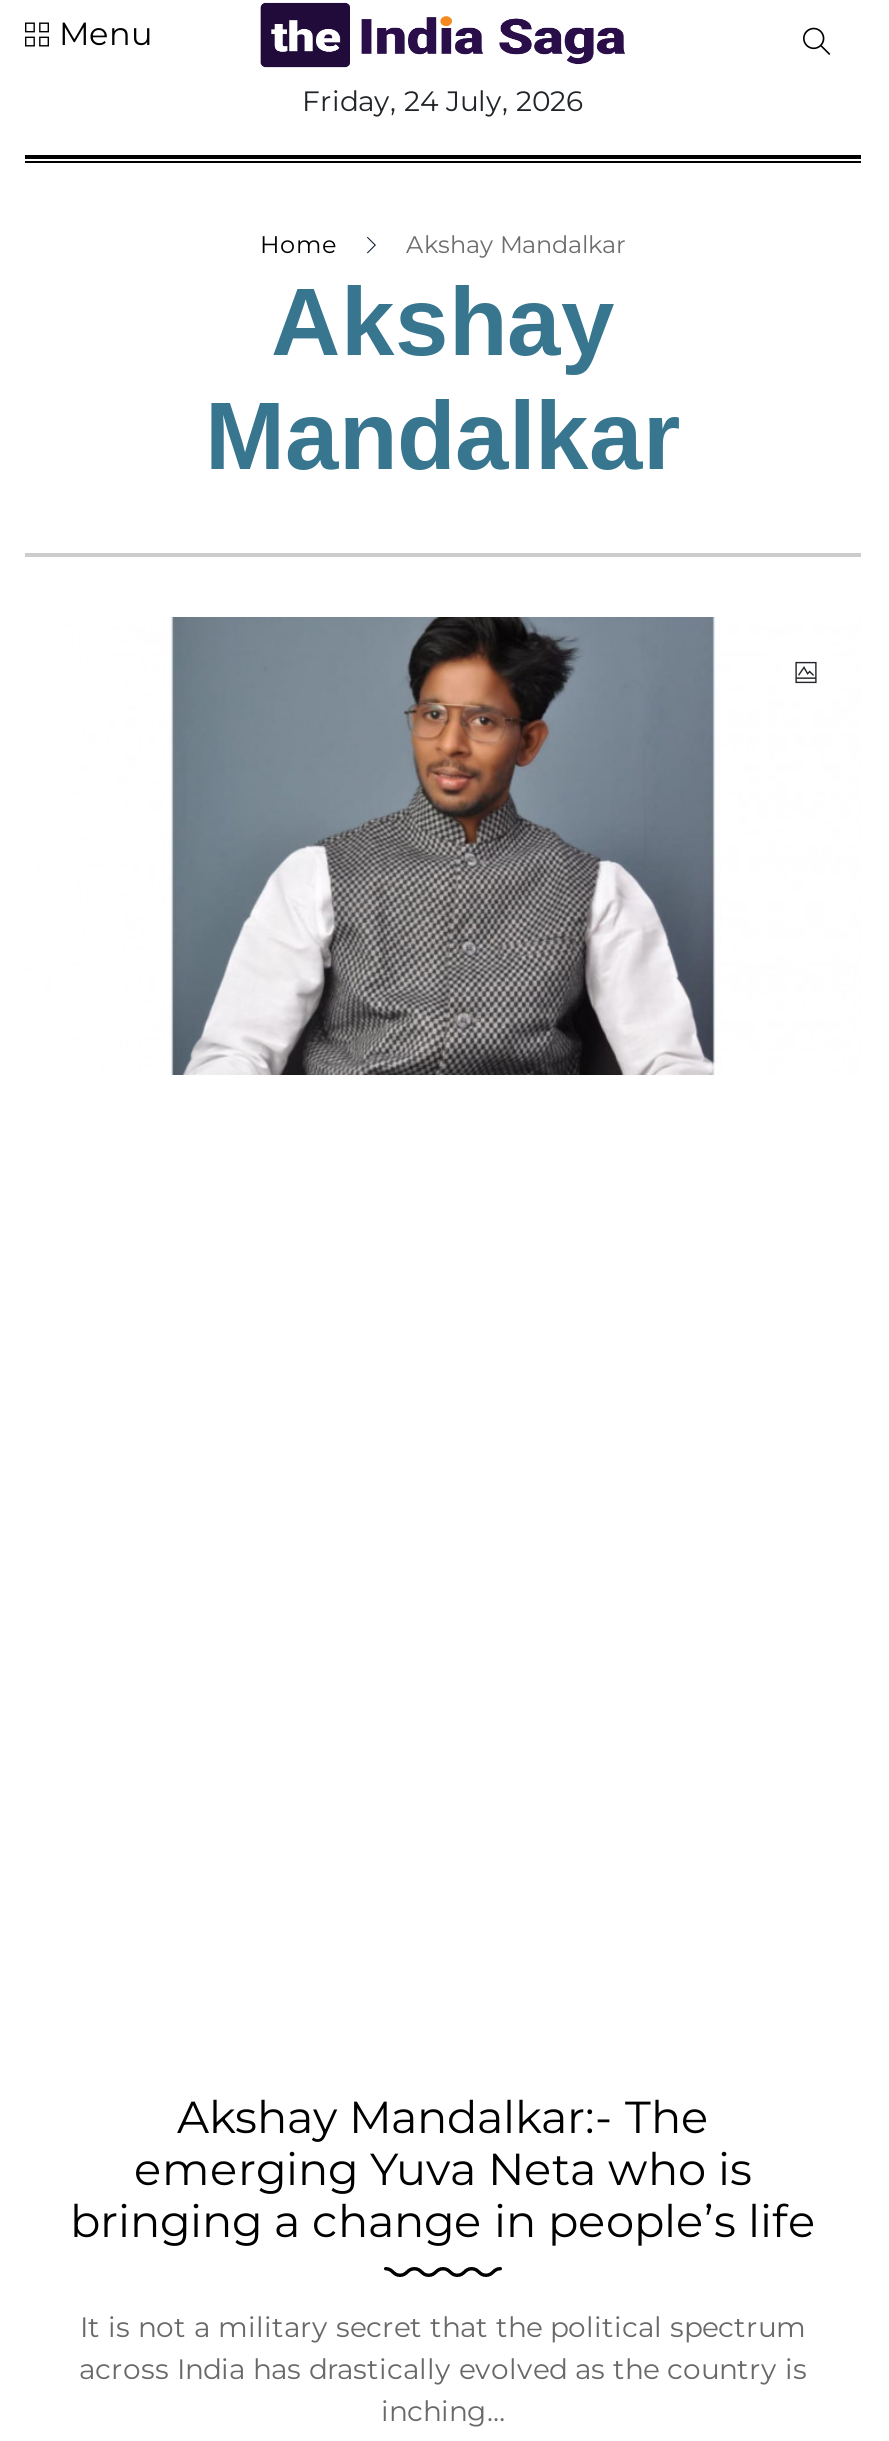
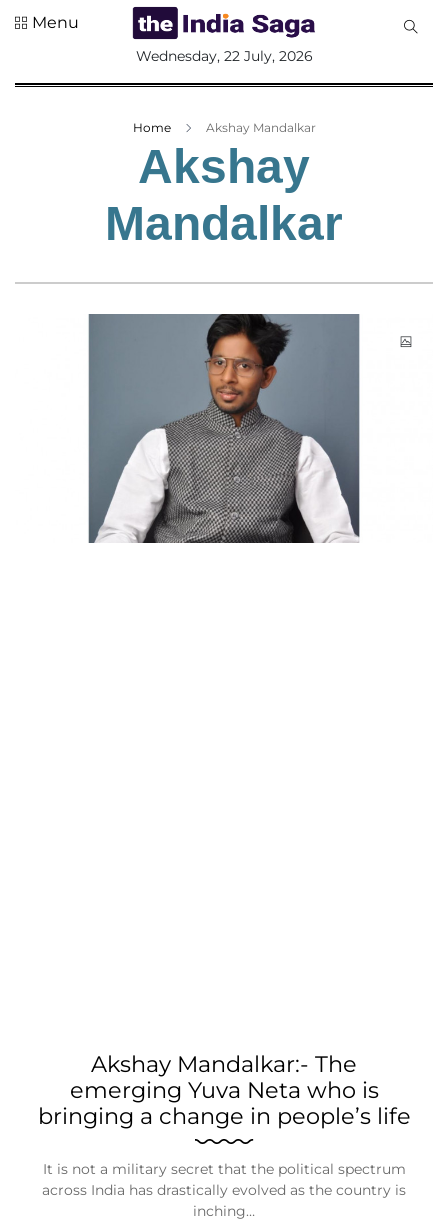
[302,82,584,118] Friday, 24 July, 2026 -> [135,47,312,65] Wednesday, 22 July, 2026

